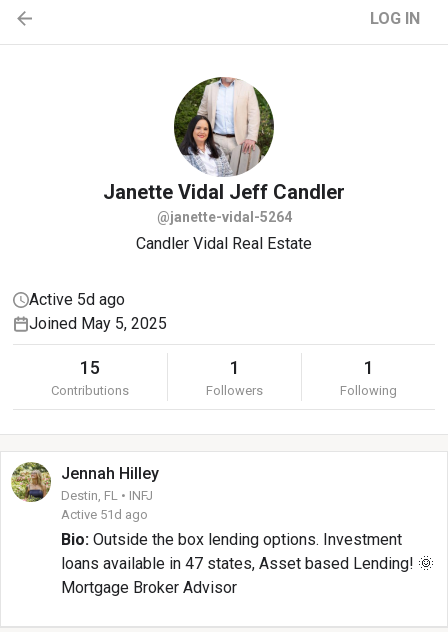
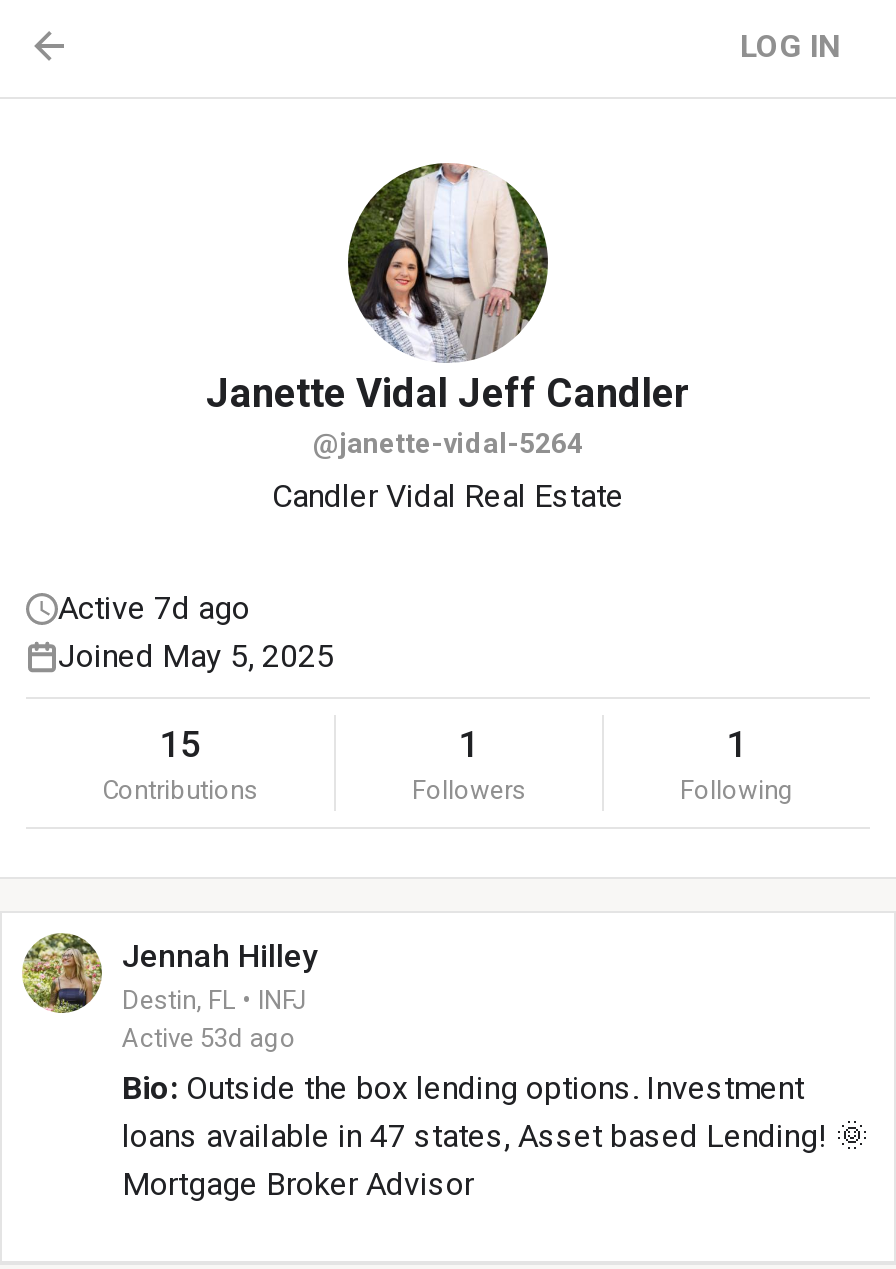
[29,290,125,309] Active 5d ago -> [58,589,250,627] Active 7d ago
[61,507,148,522] Active 51d ago -> [122,1023,296,1053] Active 53d ago

